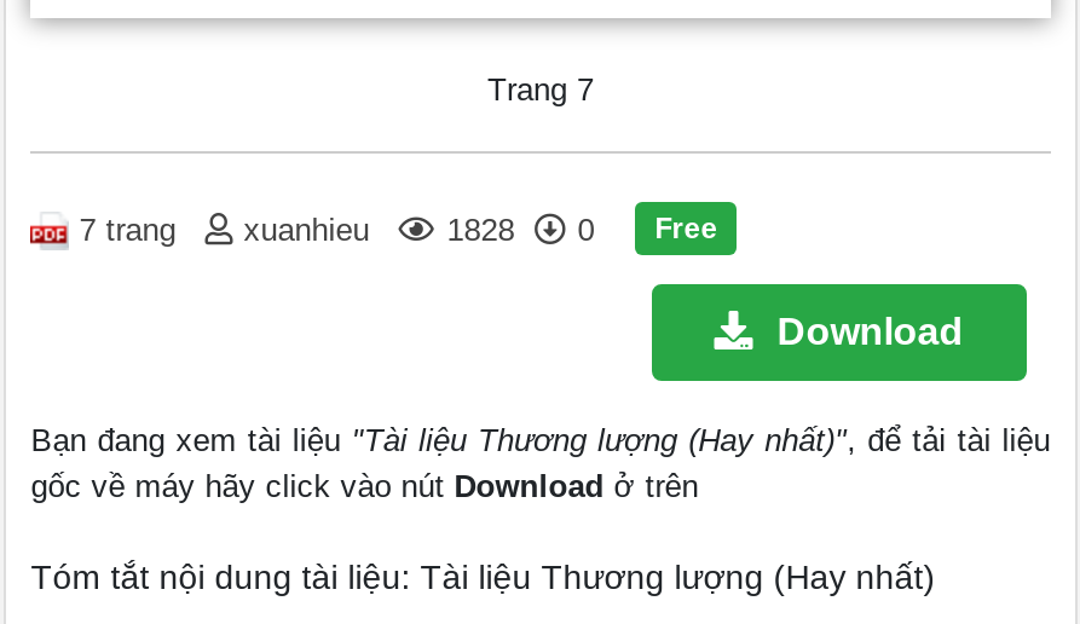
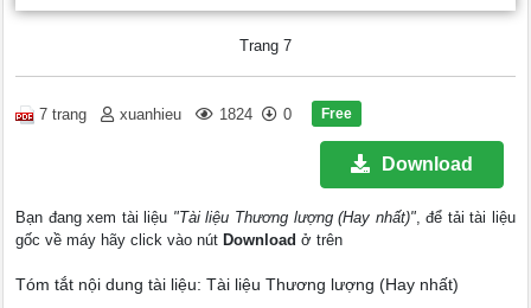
[447,212,718,249] 1828 0 Free -> [220,105,352,124] 1824 0 Free

